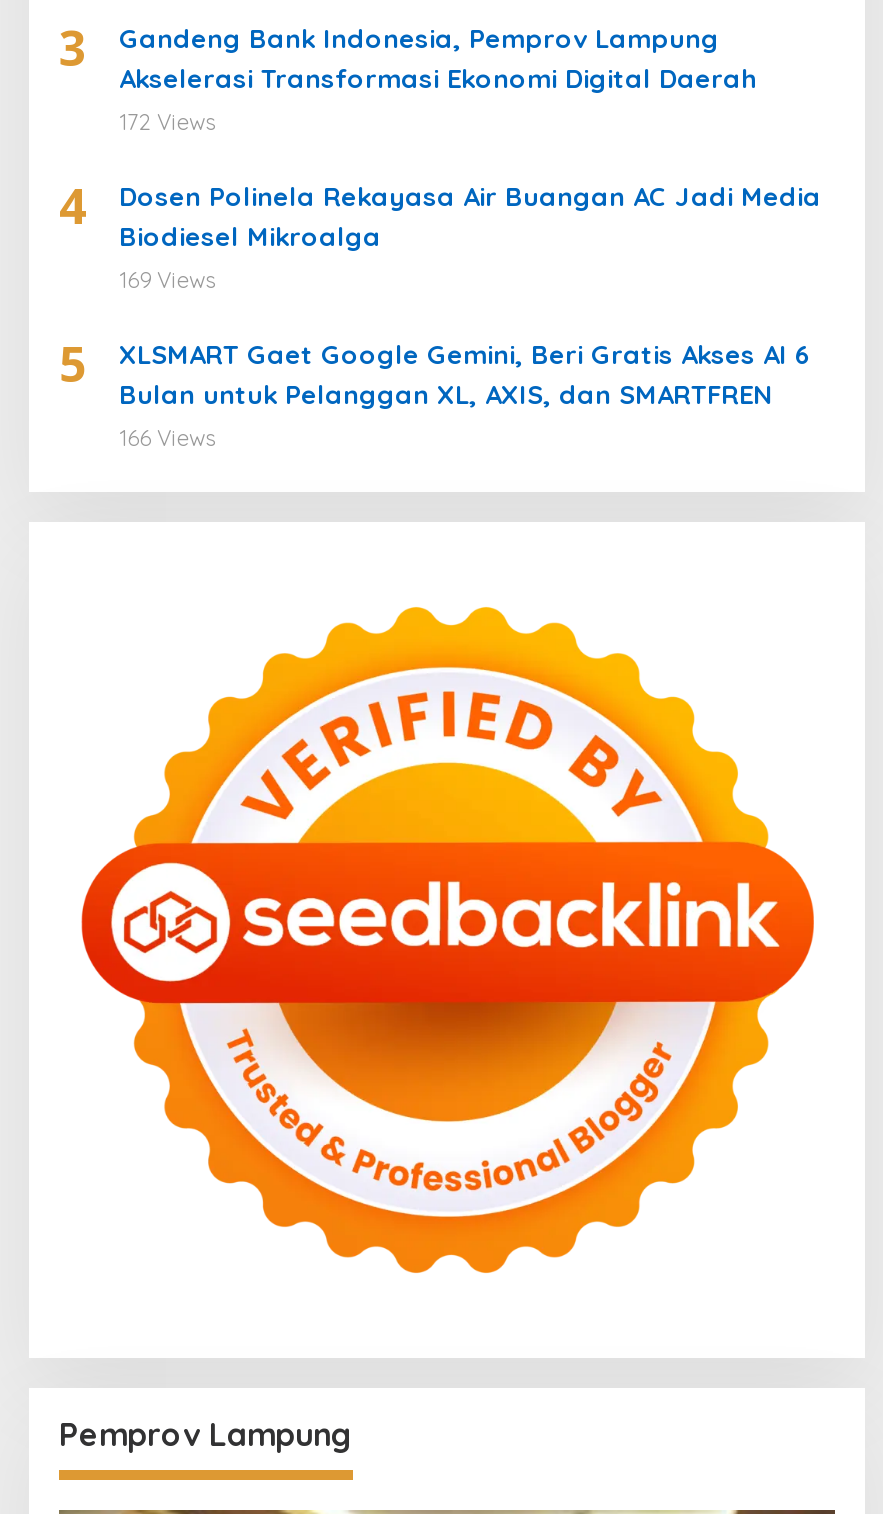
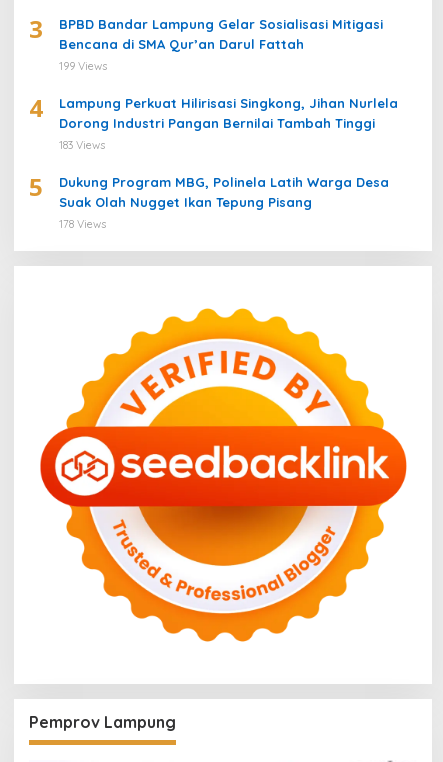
[119,22,757,136] Gandeng Bank Indonesia, Pemprov Lampung | Akselerasi Transformasi Ekonomi Digital Daerah | 172 Views -> [59,16,383,73] BPBD Bandar Lampung Gelar Sosialisasi Mitigasi | Bencana di SMA Qur’an Darul Fattah | 199 Views
[119,180,821,294] Dosen Polinela Rekayasa Air Buangan AC Jadi Media | Biodiesel Mikroalga | 169 Views -> [59,95,398,152] Lampung Perkuat Hilirisasi Singkong, Jihan Nurlela | Dorong Industri Pangan Bernilai Tambah Tinggi | 183 Views
[119,338,811,452] XLSMART Gaet Google Gemini, Beri Gratis Akses AI 6 | Bulan untuk Pelanggan XL, AXIS, dan SMARTFREN | 166 Views -> [59,174,389,231] Dukung Program MBG, Polinela Latih Warga Desa | Suak Olah Nugget Ikan Tepung Pisang | 178 Views

